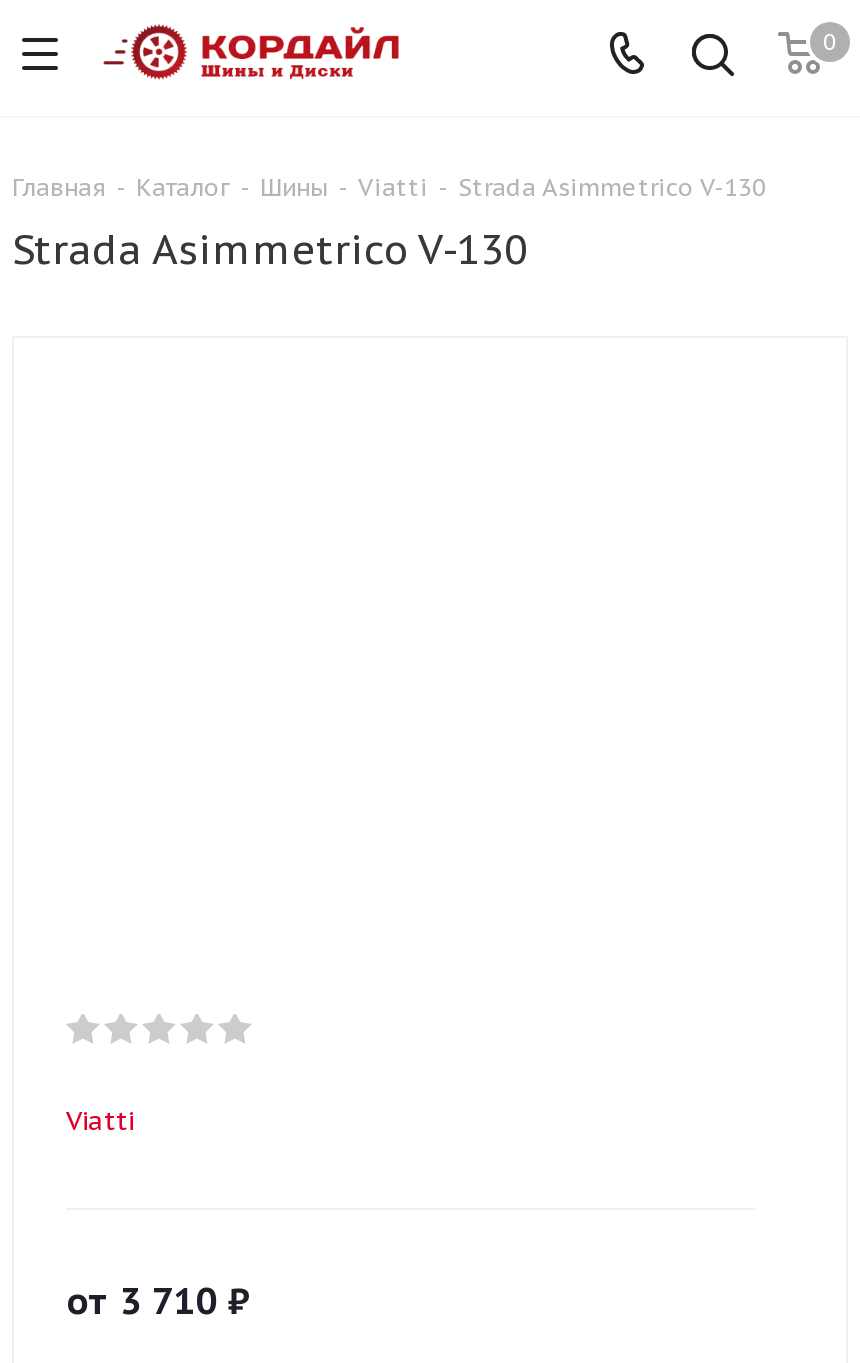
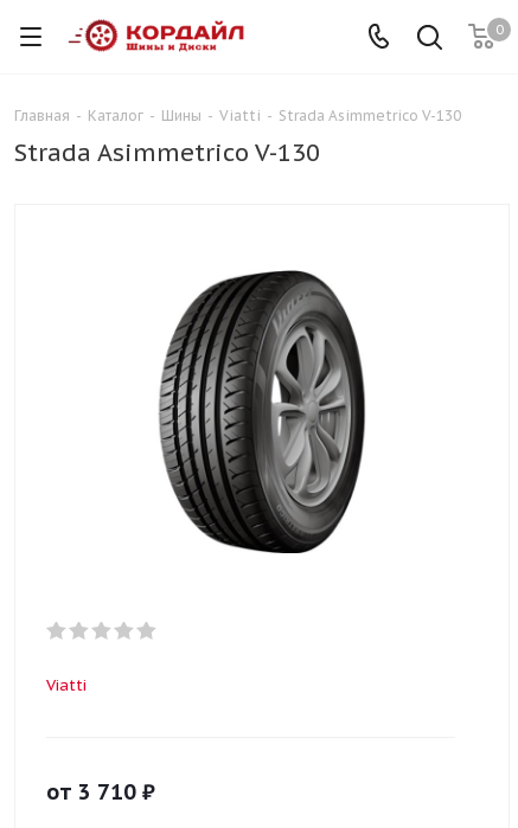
none -> [158,269,366,554] [image]

